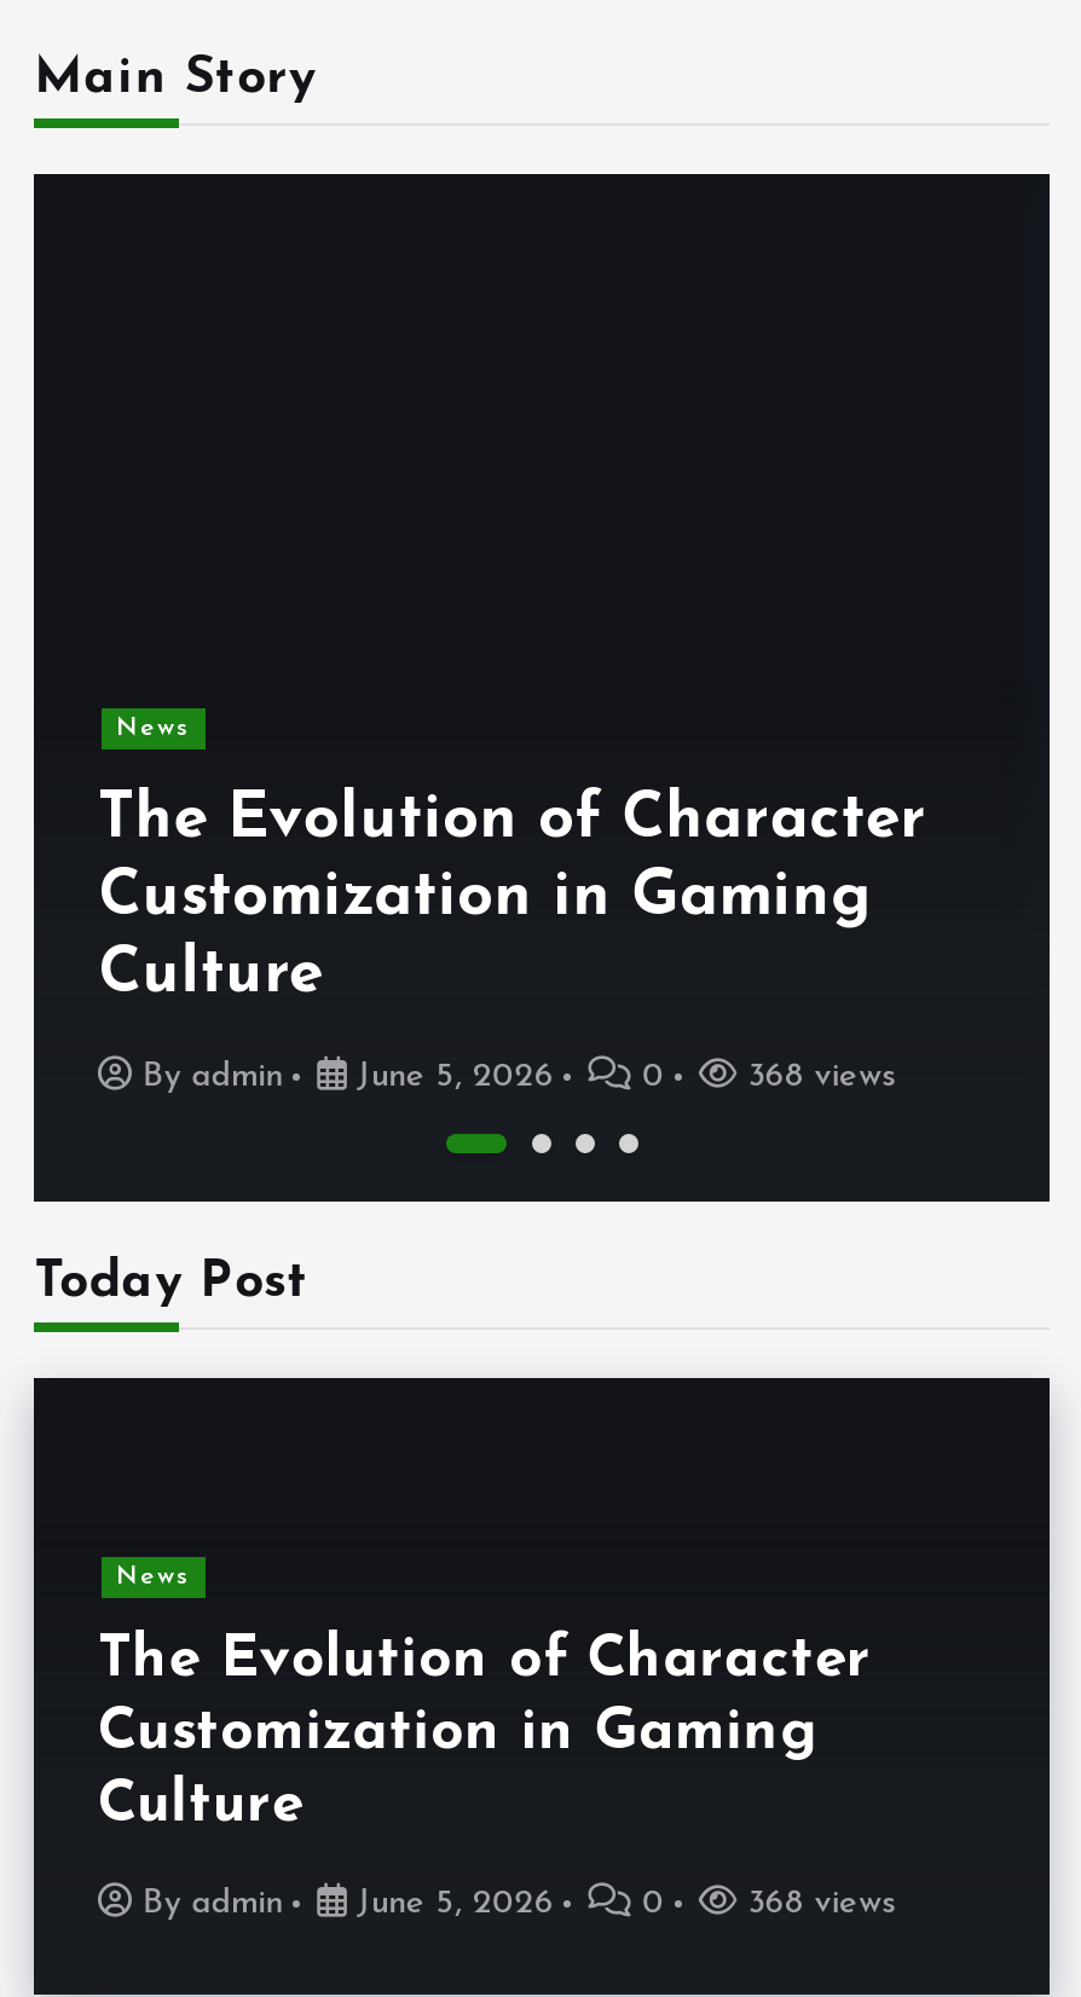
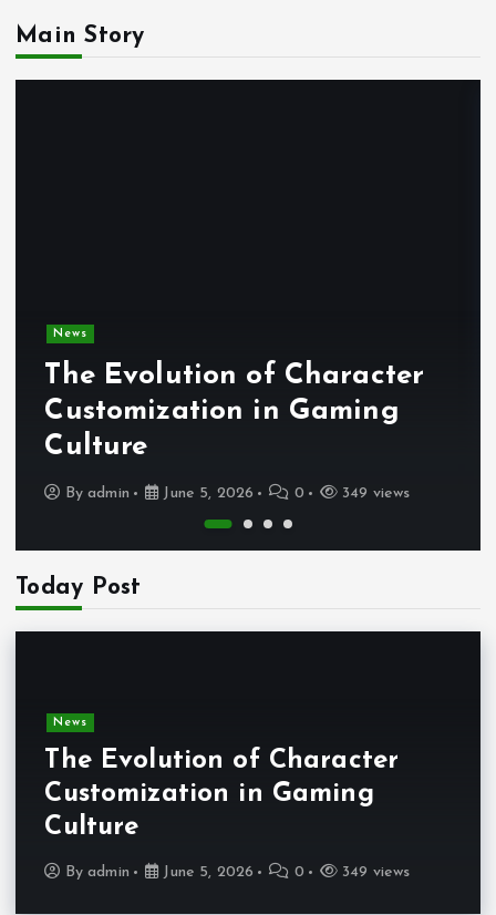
[738,1060,896,1096] 368 views -> [338,486,410,502] 349 views
[738,1885,896,1921] 368 views -> [338,864,410,880] 349 views

